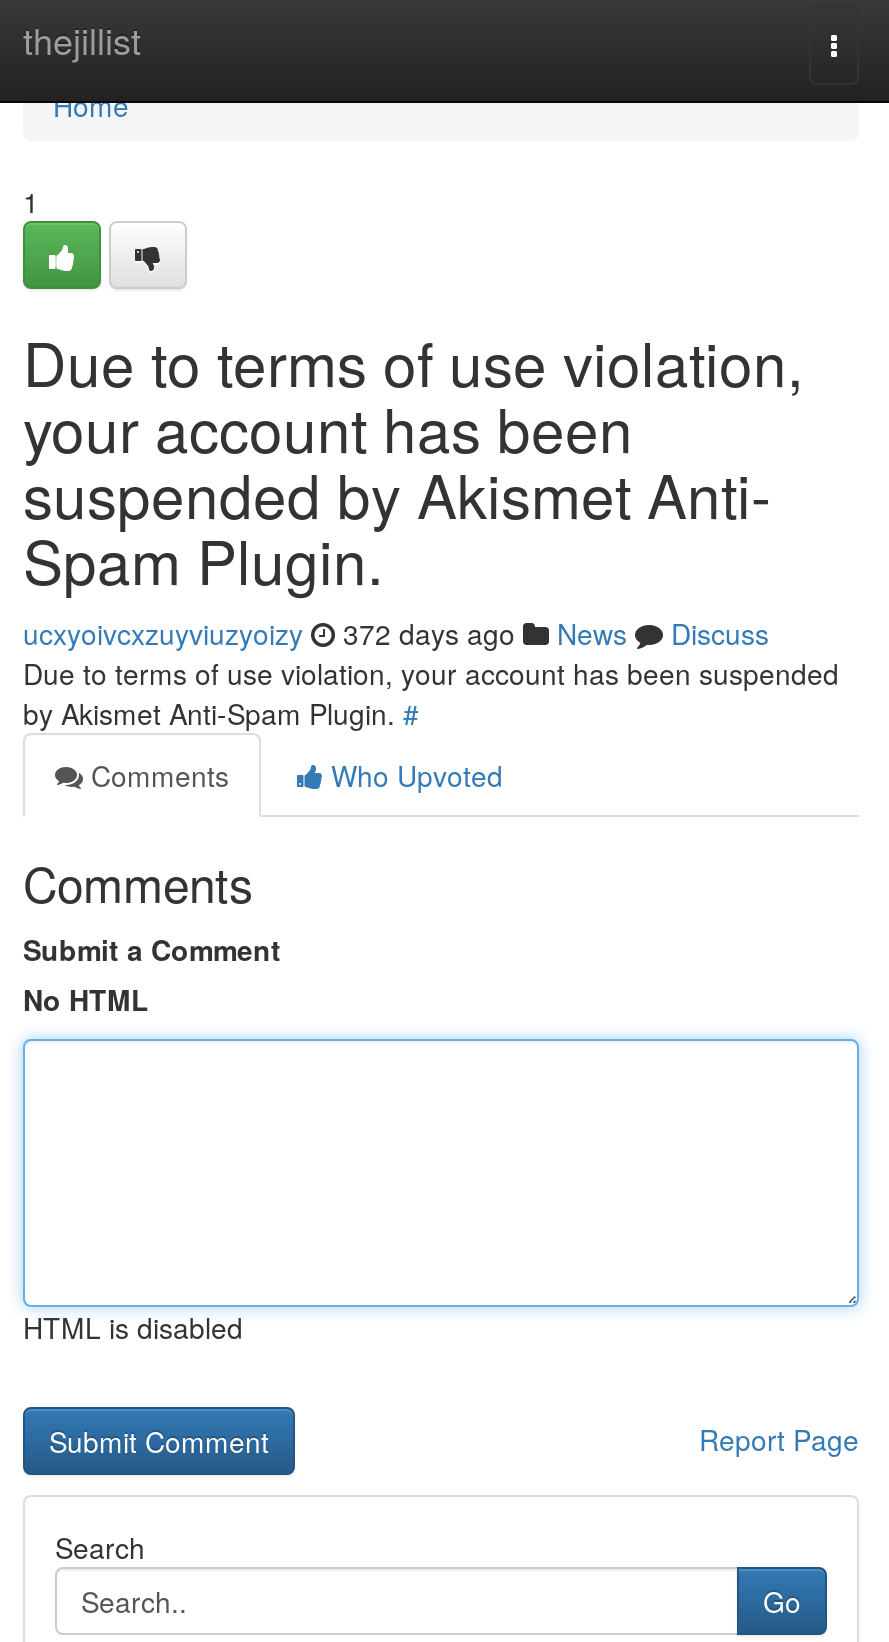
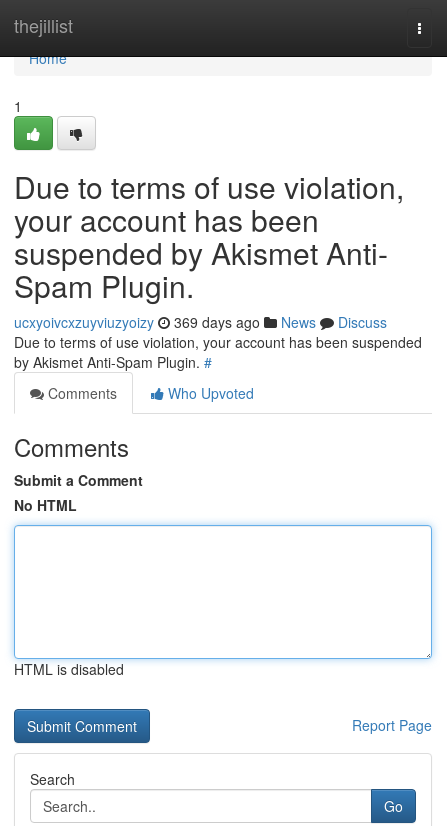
[23,613,769,653] ucxyoivcxzuyviuzyoizy 372 days ago News Discuss -> [14,312,387,332] ucxyoivcxzuyviuzyoizy 369 days ago News Discuss

